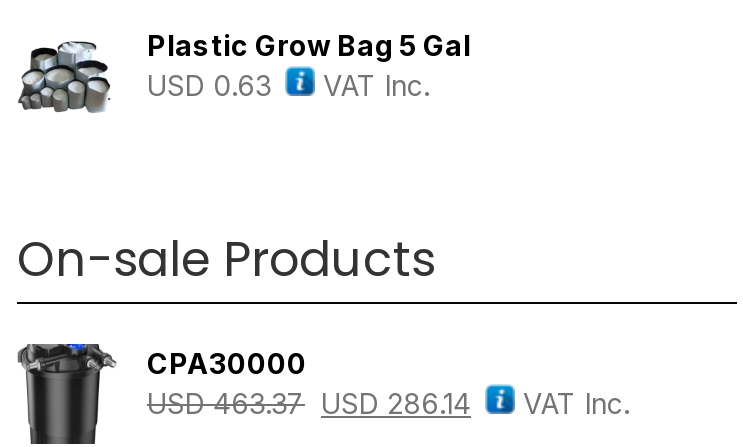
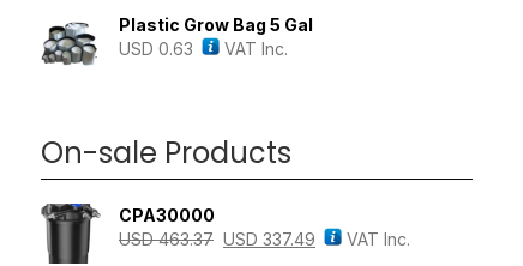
[147,385,629,419] USD463.37 USD 286.14 VAT Inc. -> [119,228,410,249] USD463.37 USD 337.49 VAT Inc.

